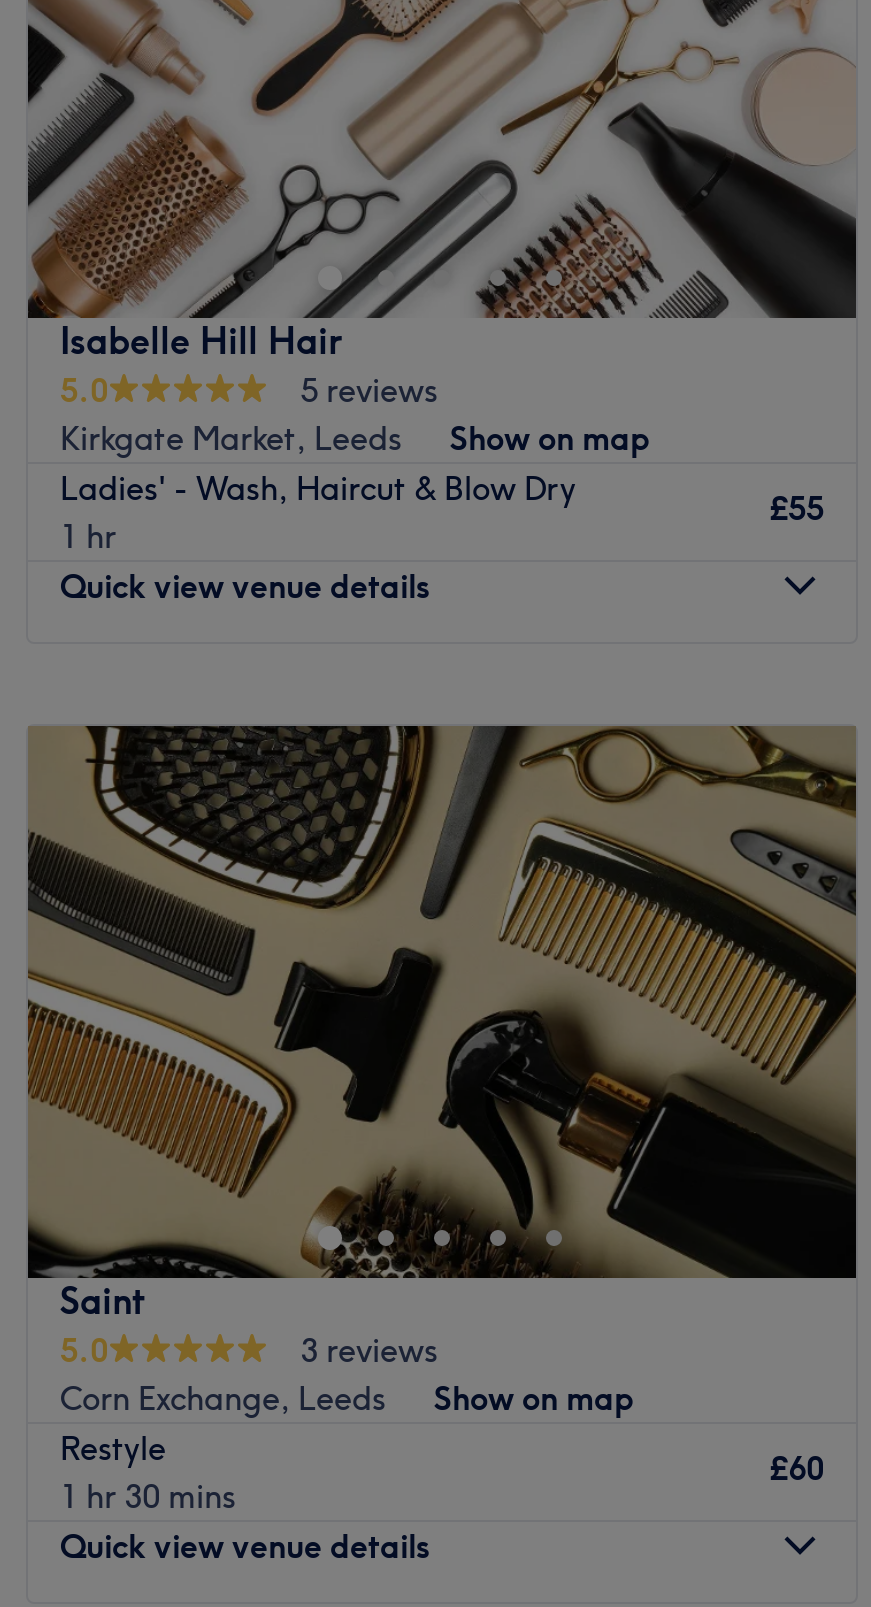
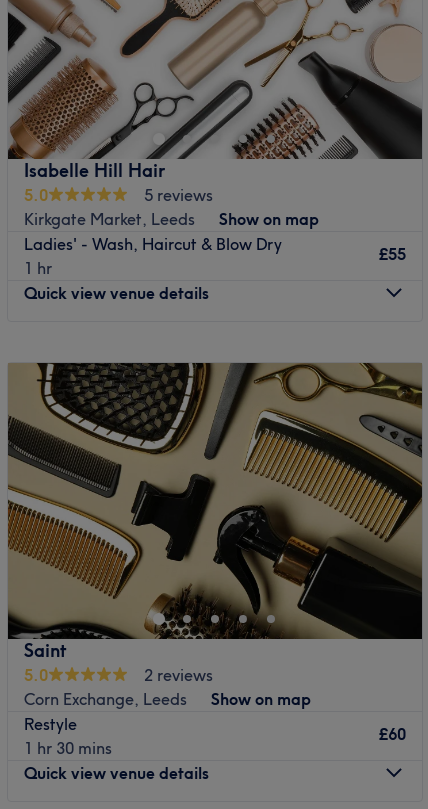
[300,1329,438,1369] 3 reviews -> [144,665,213,685] 2 reviews

